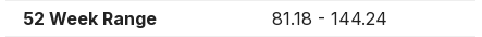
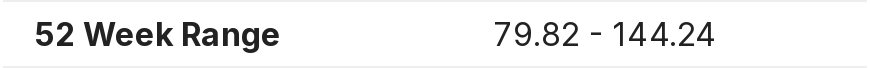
[272,8,387,29] 81.18 - 144.24 -> [493,14,717,54] 79.82 - 144.24

